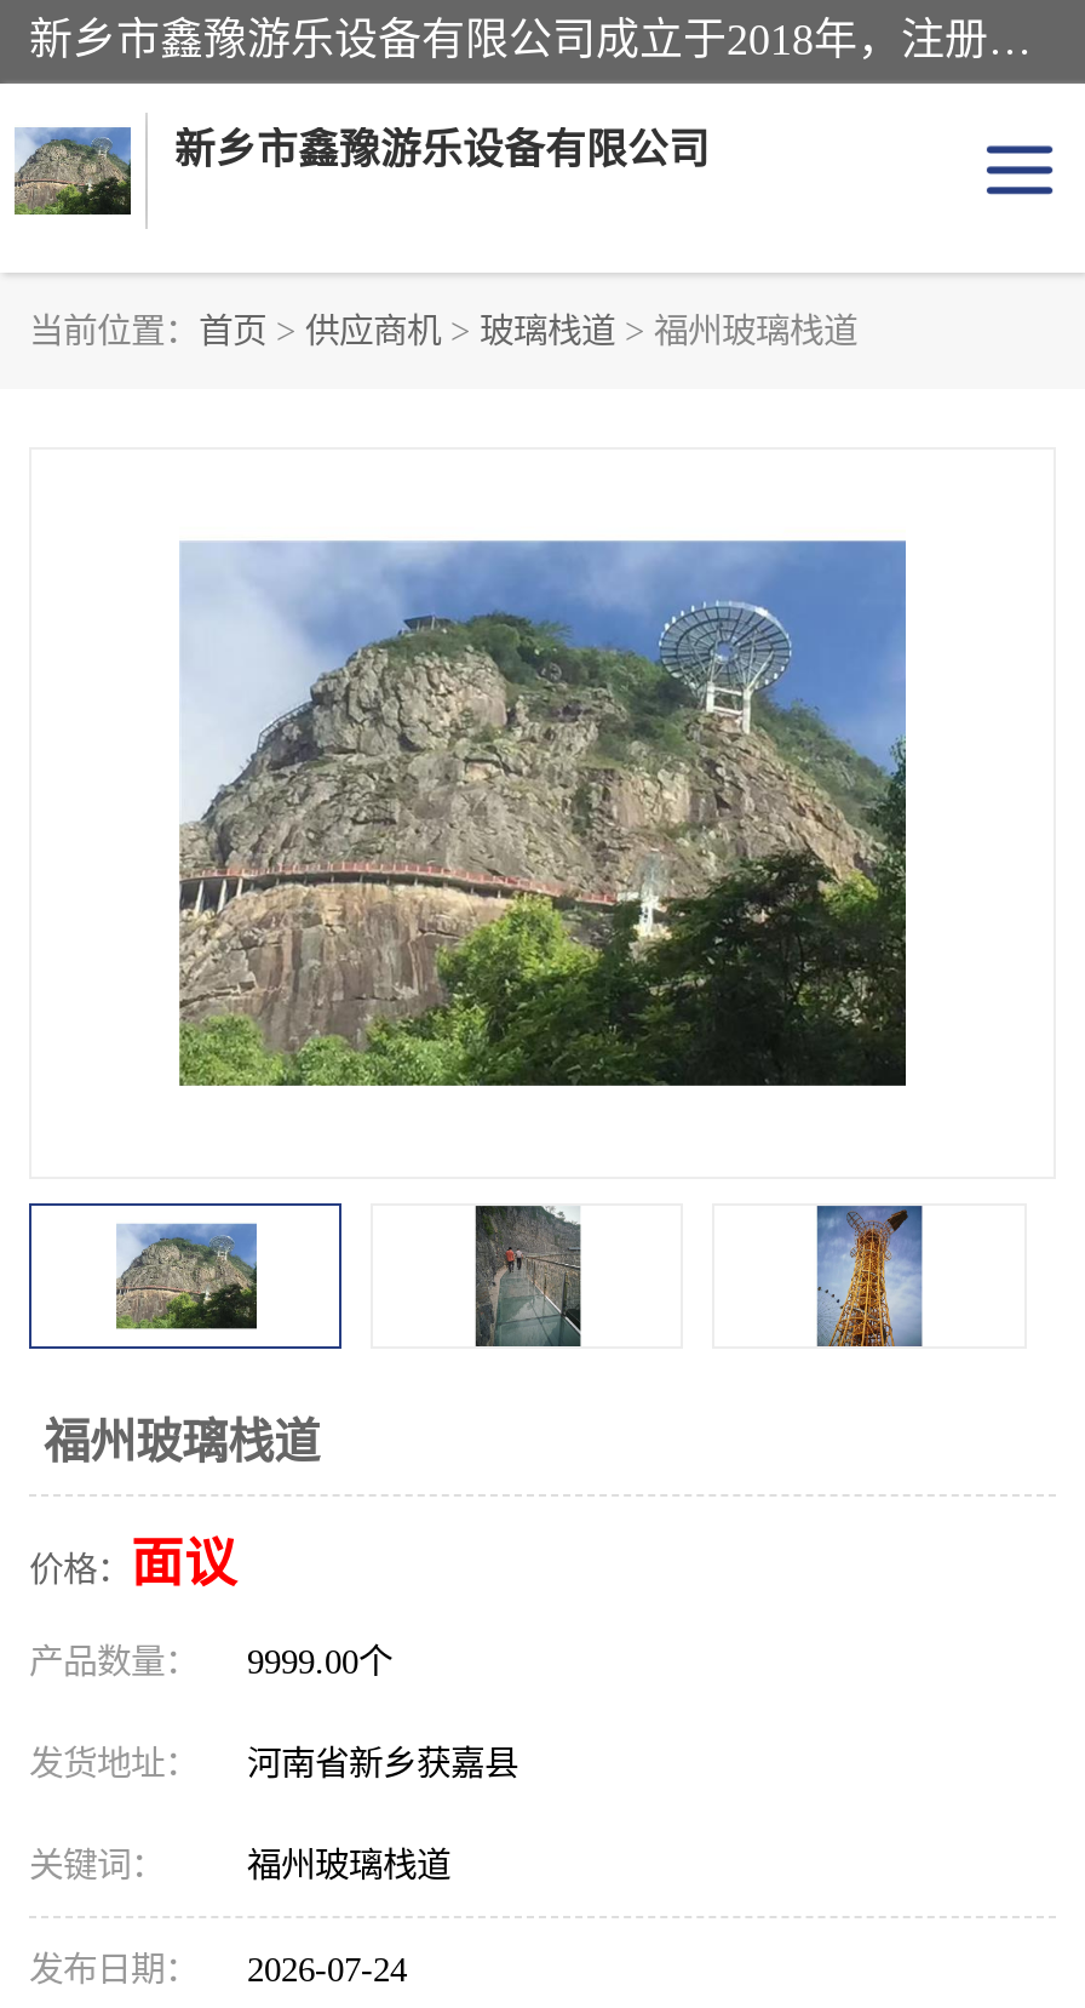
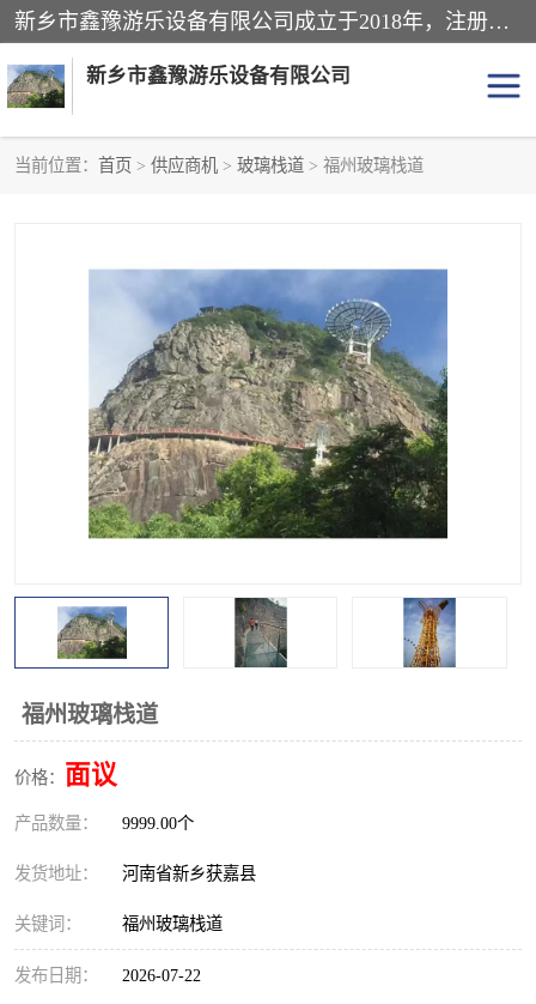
[29,1950,407,1989] 发布日期： 2026-07-24 -> [14,966,201,985] 发布日期： 2026-07-22

